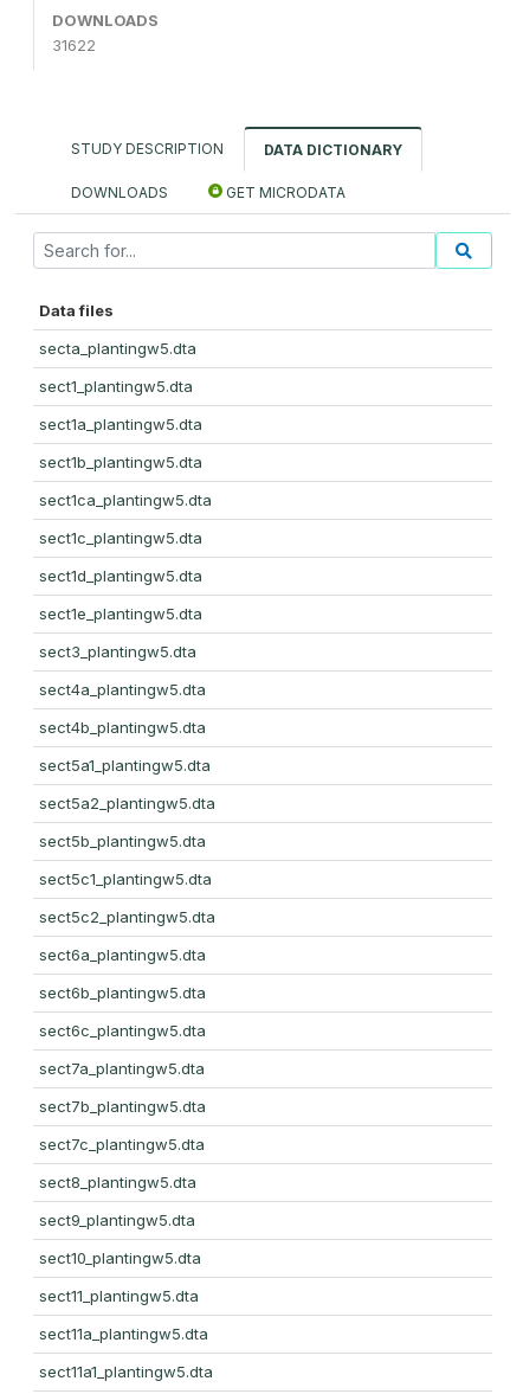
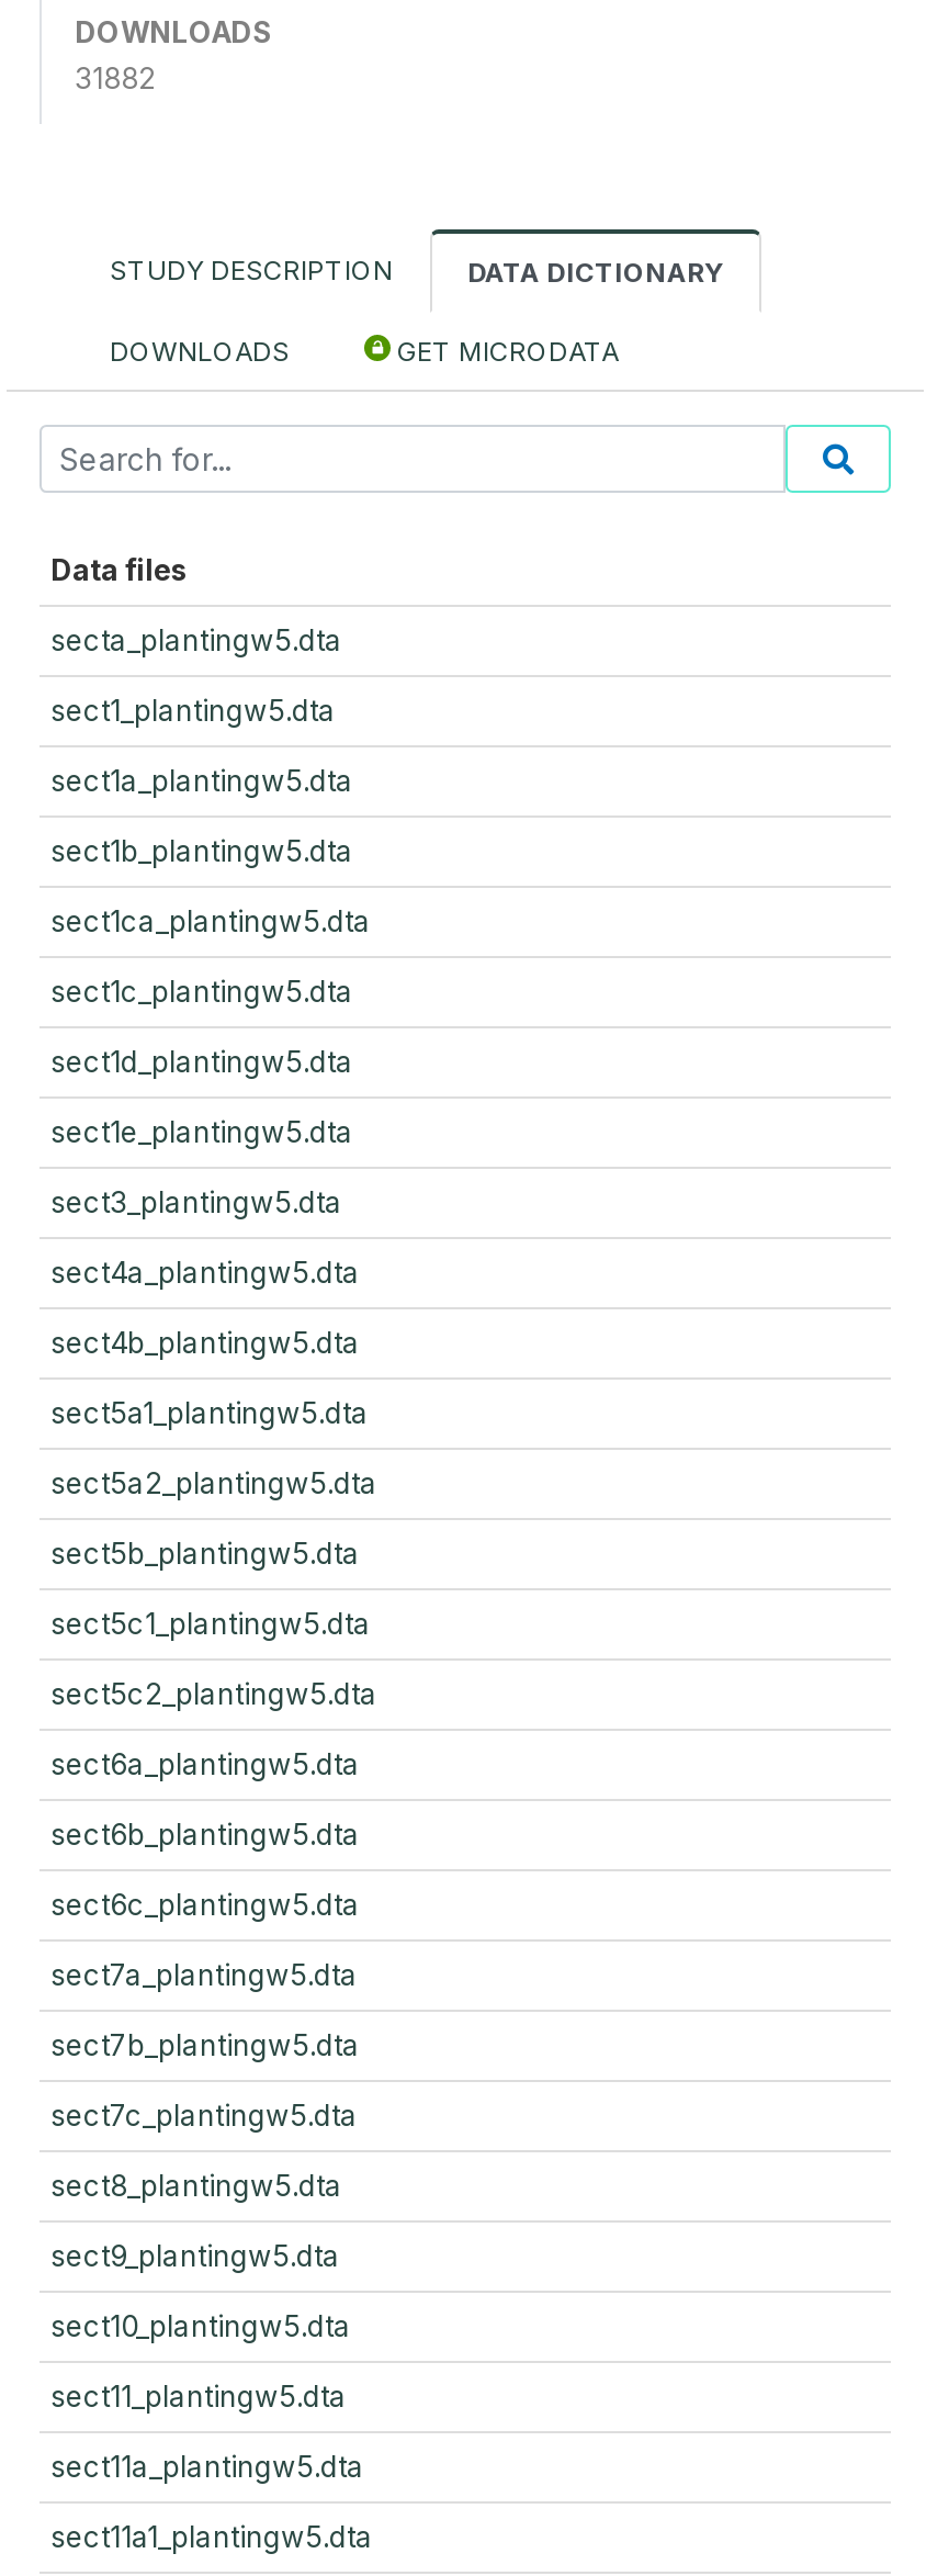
[52,35,96,54] 31622 -> [75,59,156,94] 31882

